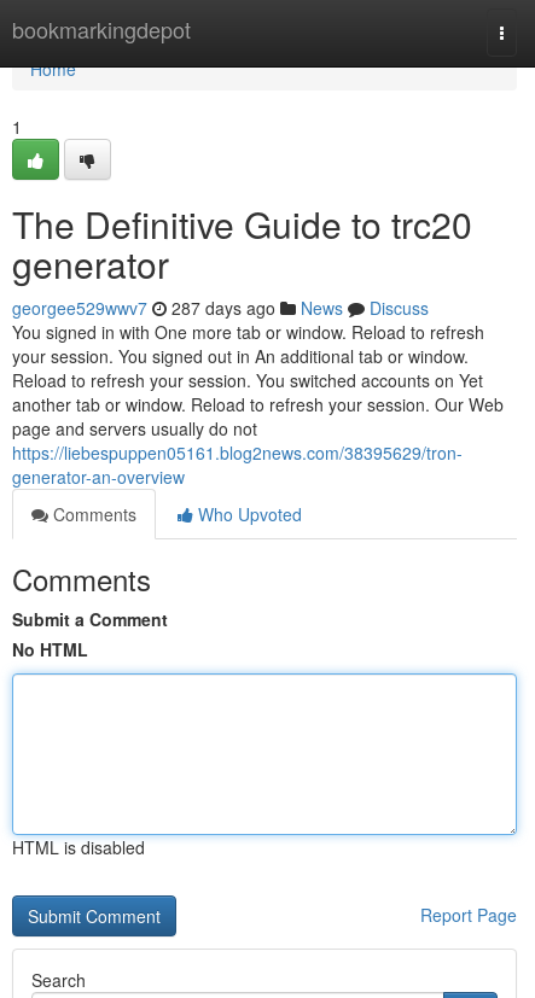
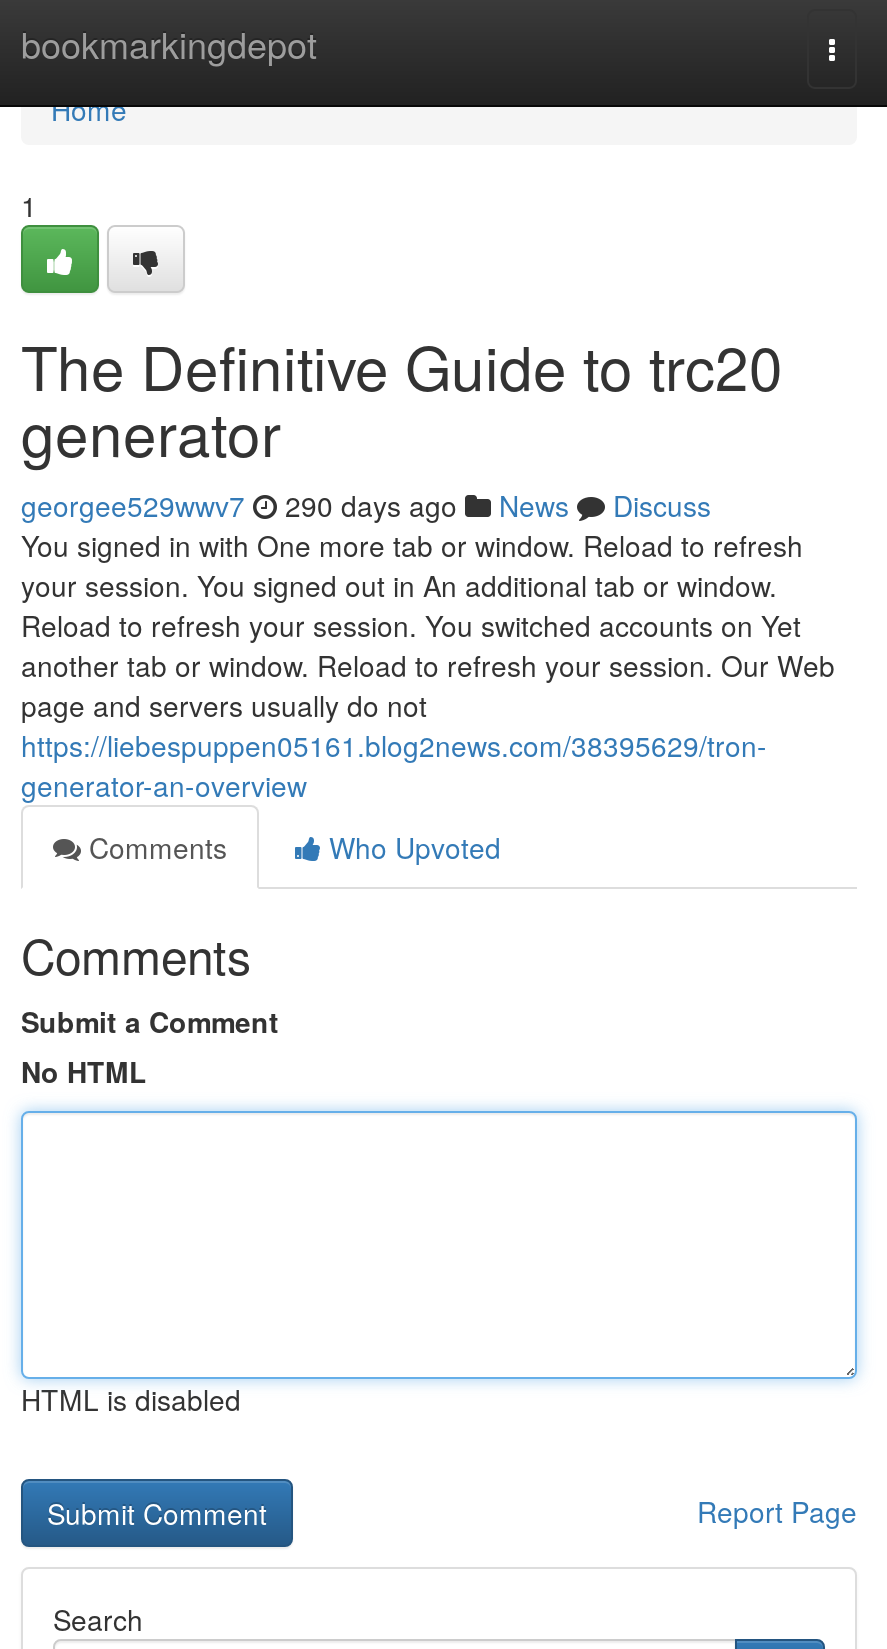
[12,296,429,320] georgee529wwv7 287 days ago News Discuss -> [21,485,711,525] georgee529wwv7 290 days ago News Discuss

